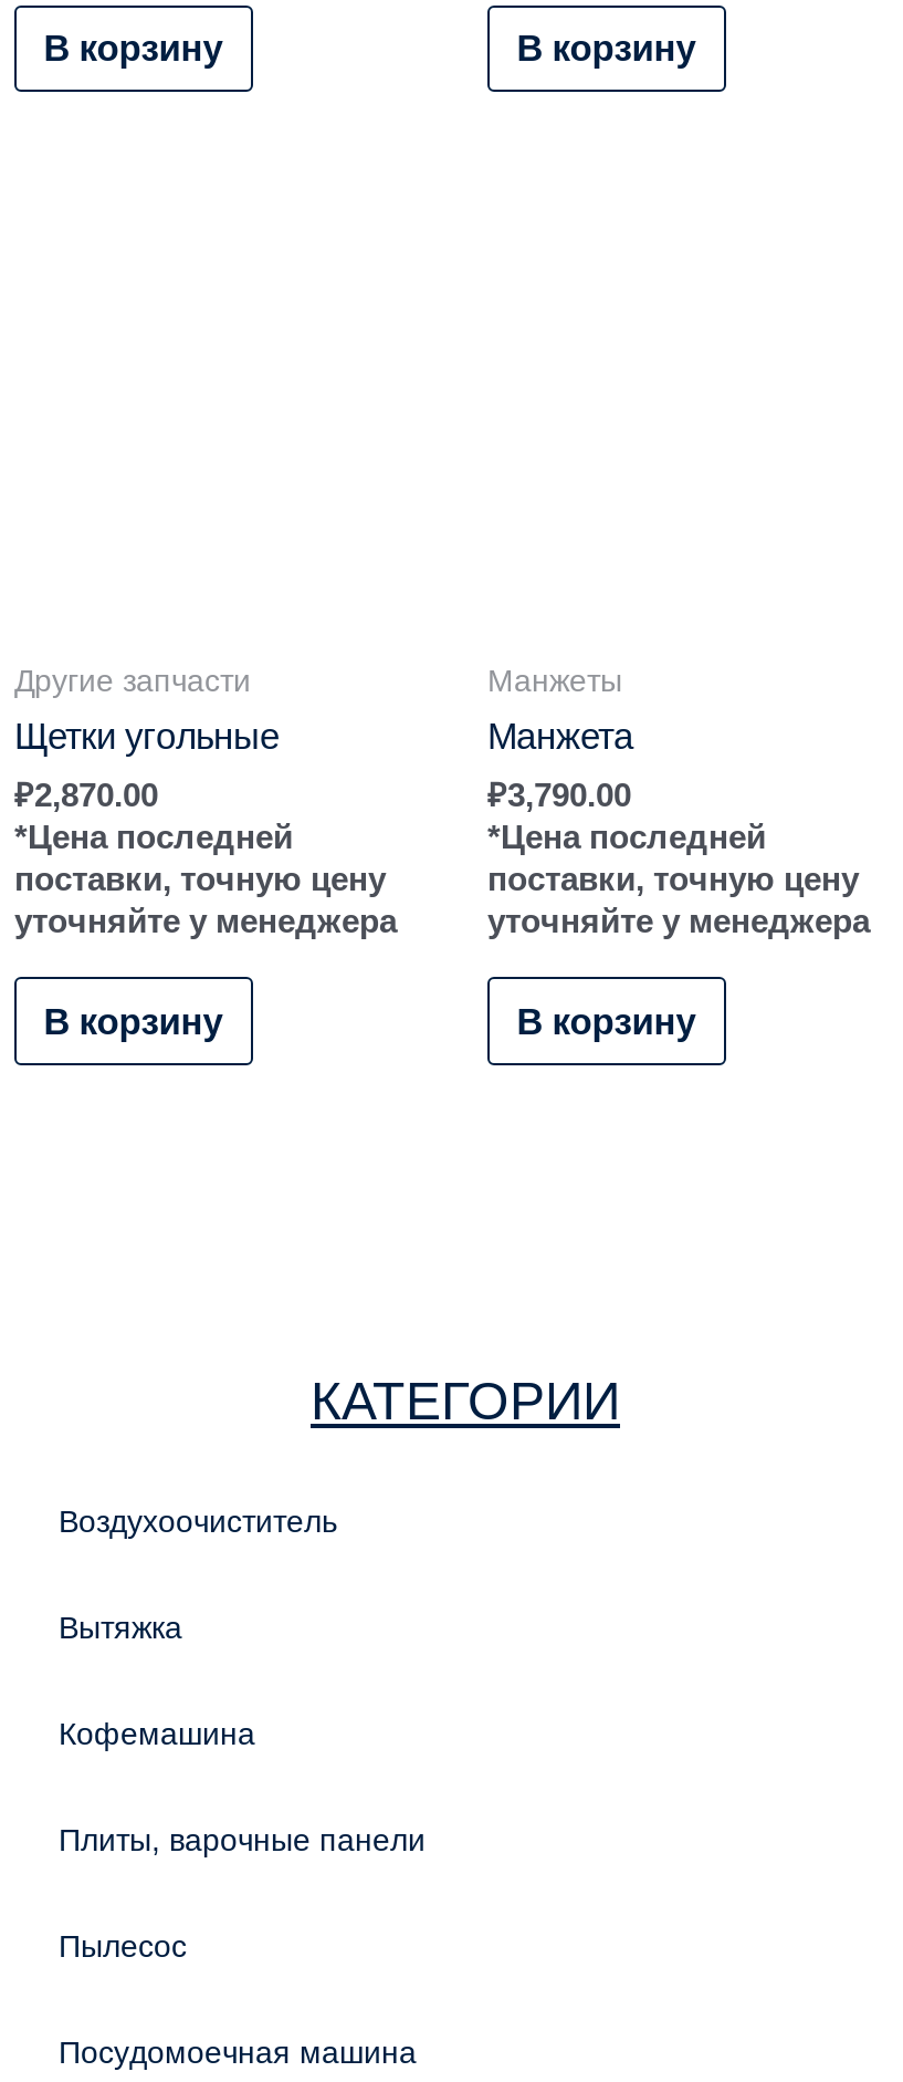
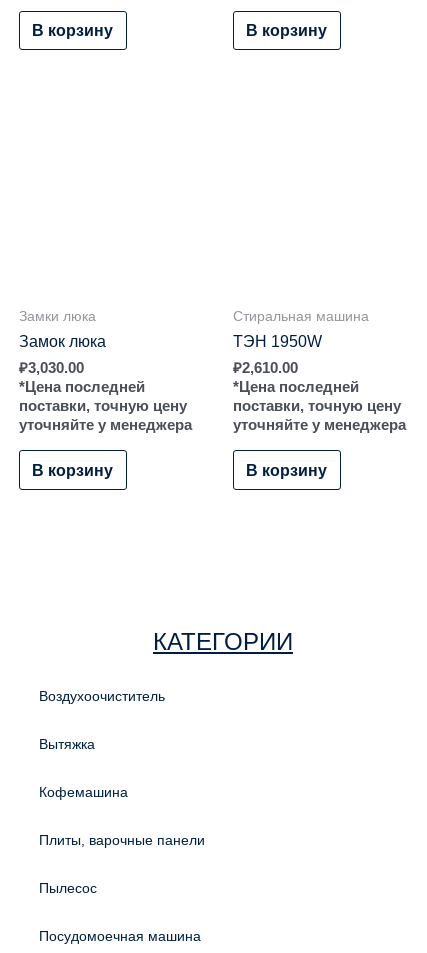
[14,662,280,754] Другие запчасти | Щетки угольные -> [19,307,106,349] Замки люка | Замок люка
[487,662,633,754] Манжеты | Манжета -> [233,307,369,349] Стиральная машина | ТЭН 1950W
[14,777,158,812] ₽2,870.00 -> [19,360,84,376] ₽3,030.00
[487,777,631,812] ₽3,790.00 -> [233,360,298,376] ₽2,610.00

